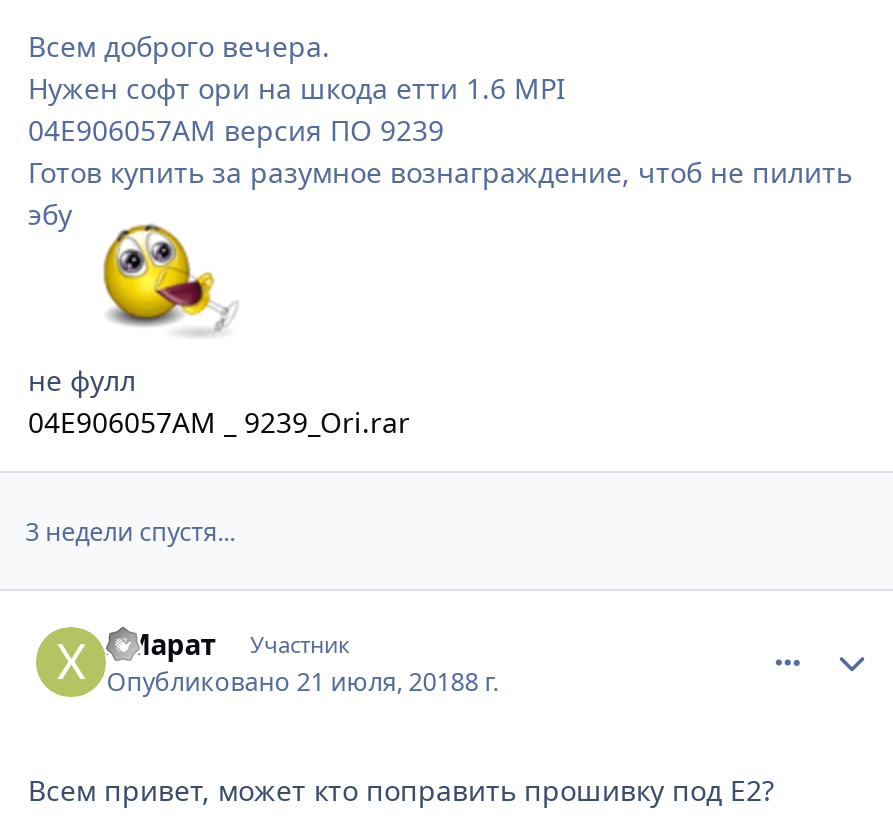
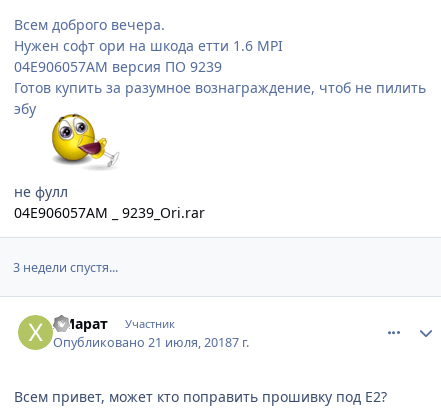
[106,664,498,698] Опубликовано 21 июля, 20188 г. -> [53,334,249,351] Опубликовано 21 июля, 20187 г.

